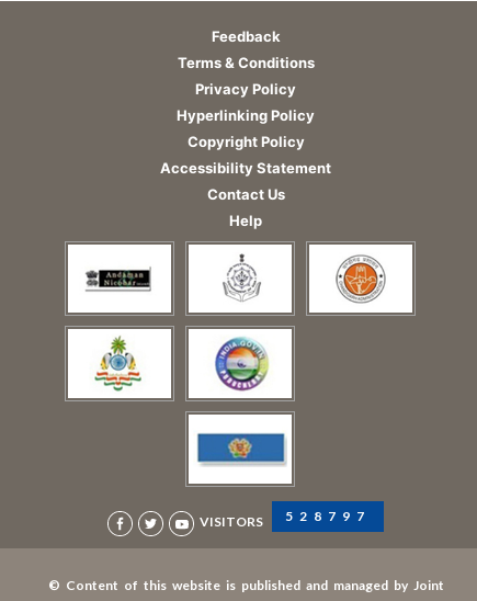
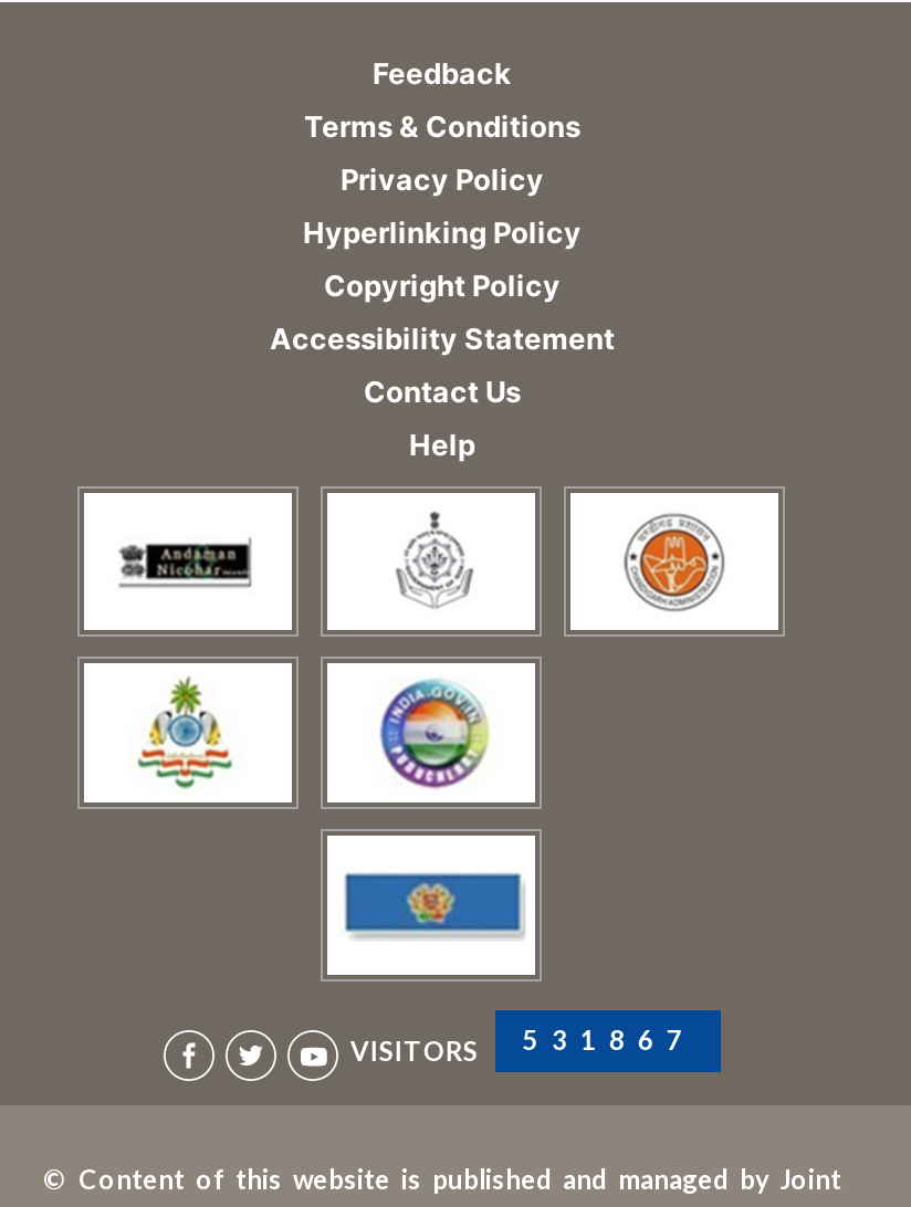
[200,508,371,530] VISITORS 528797 -> [350,1024,695,1069] VISITORS 531867

